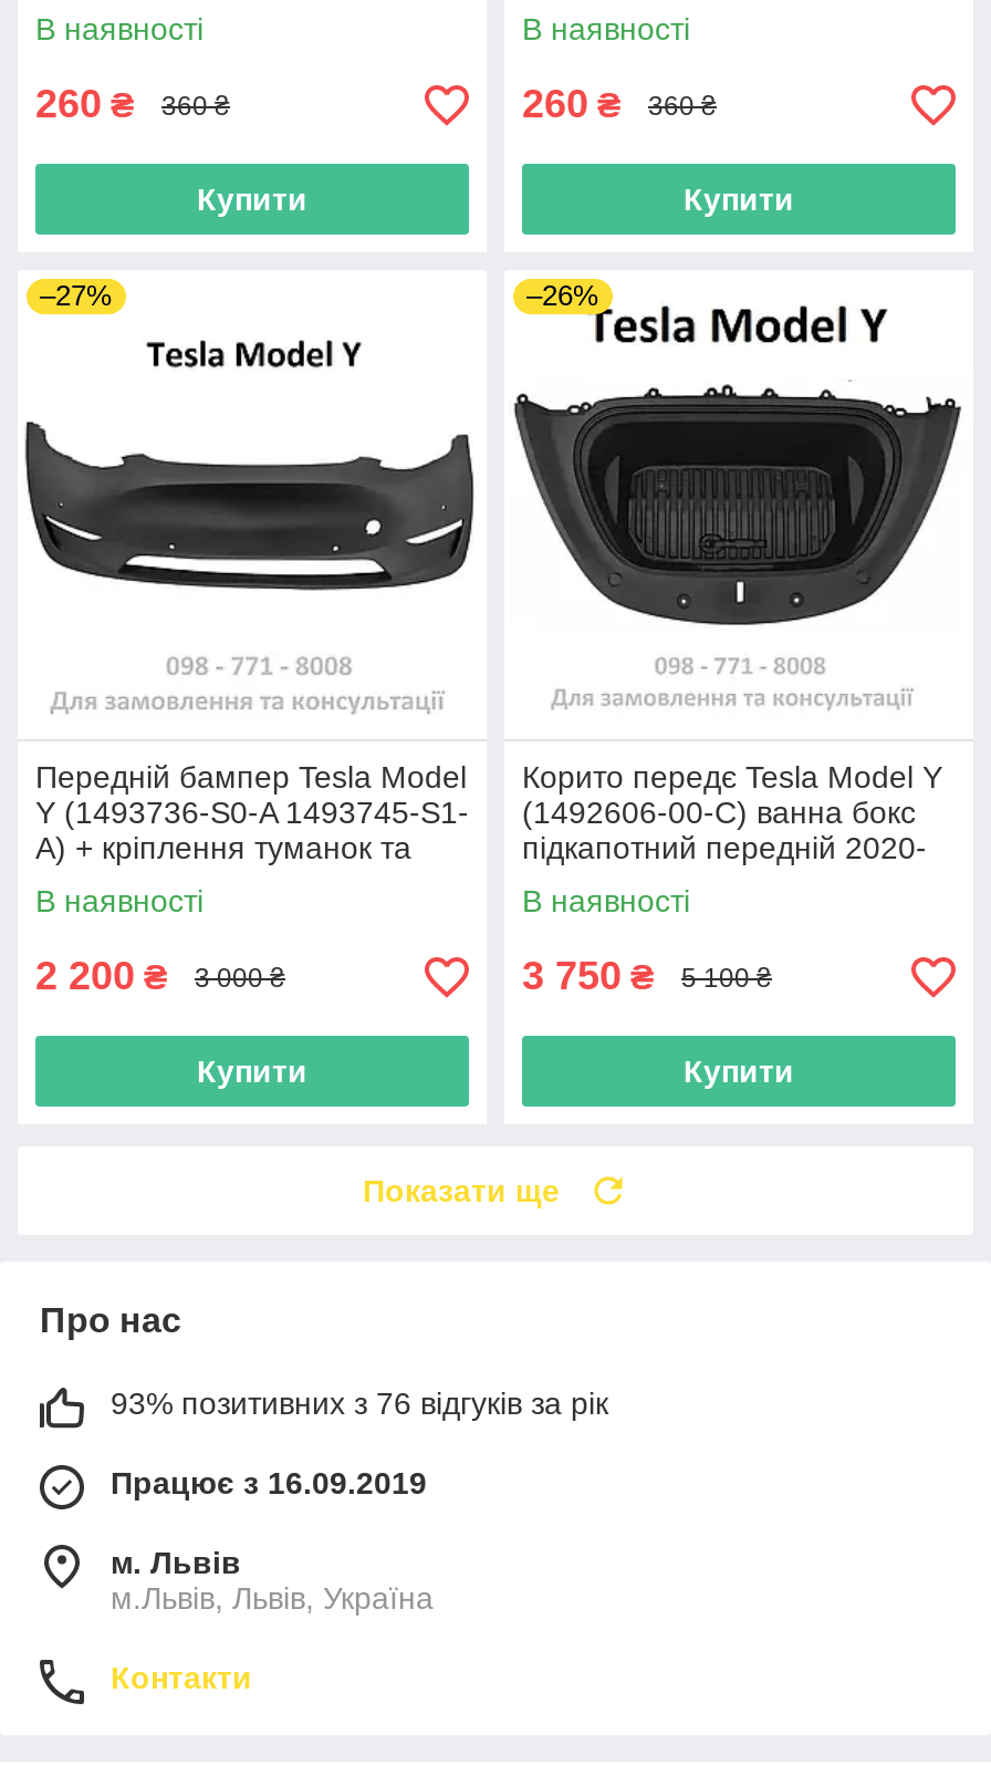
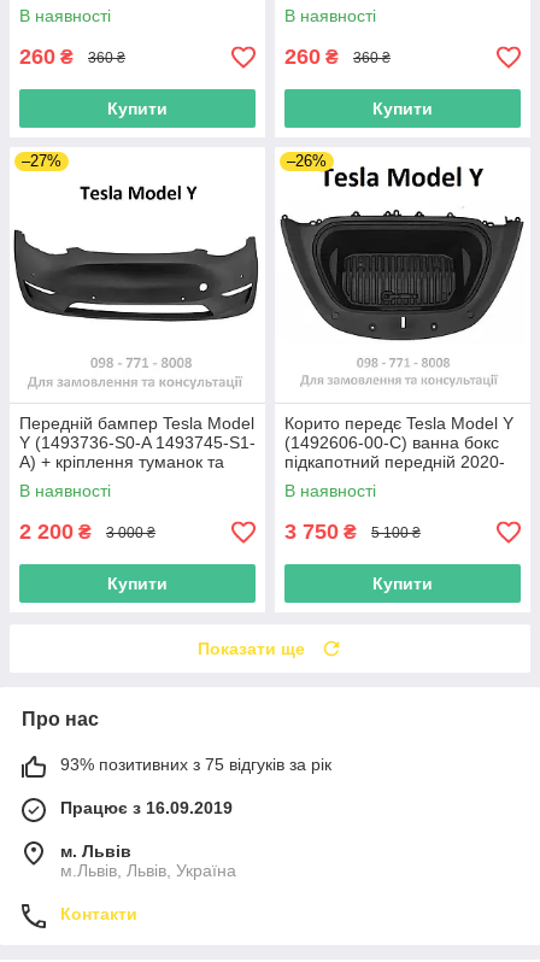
[111,1386,608,1422] 93% позитивних з 76 відгуків за рік -> [60,755,331,774] 93% позитивних з 75 відгуків за рік

